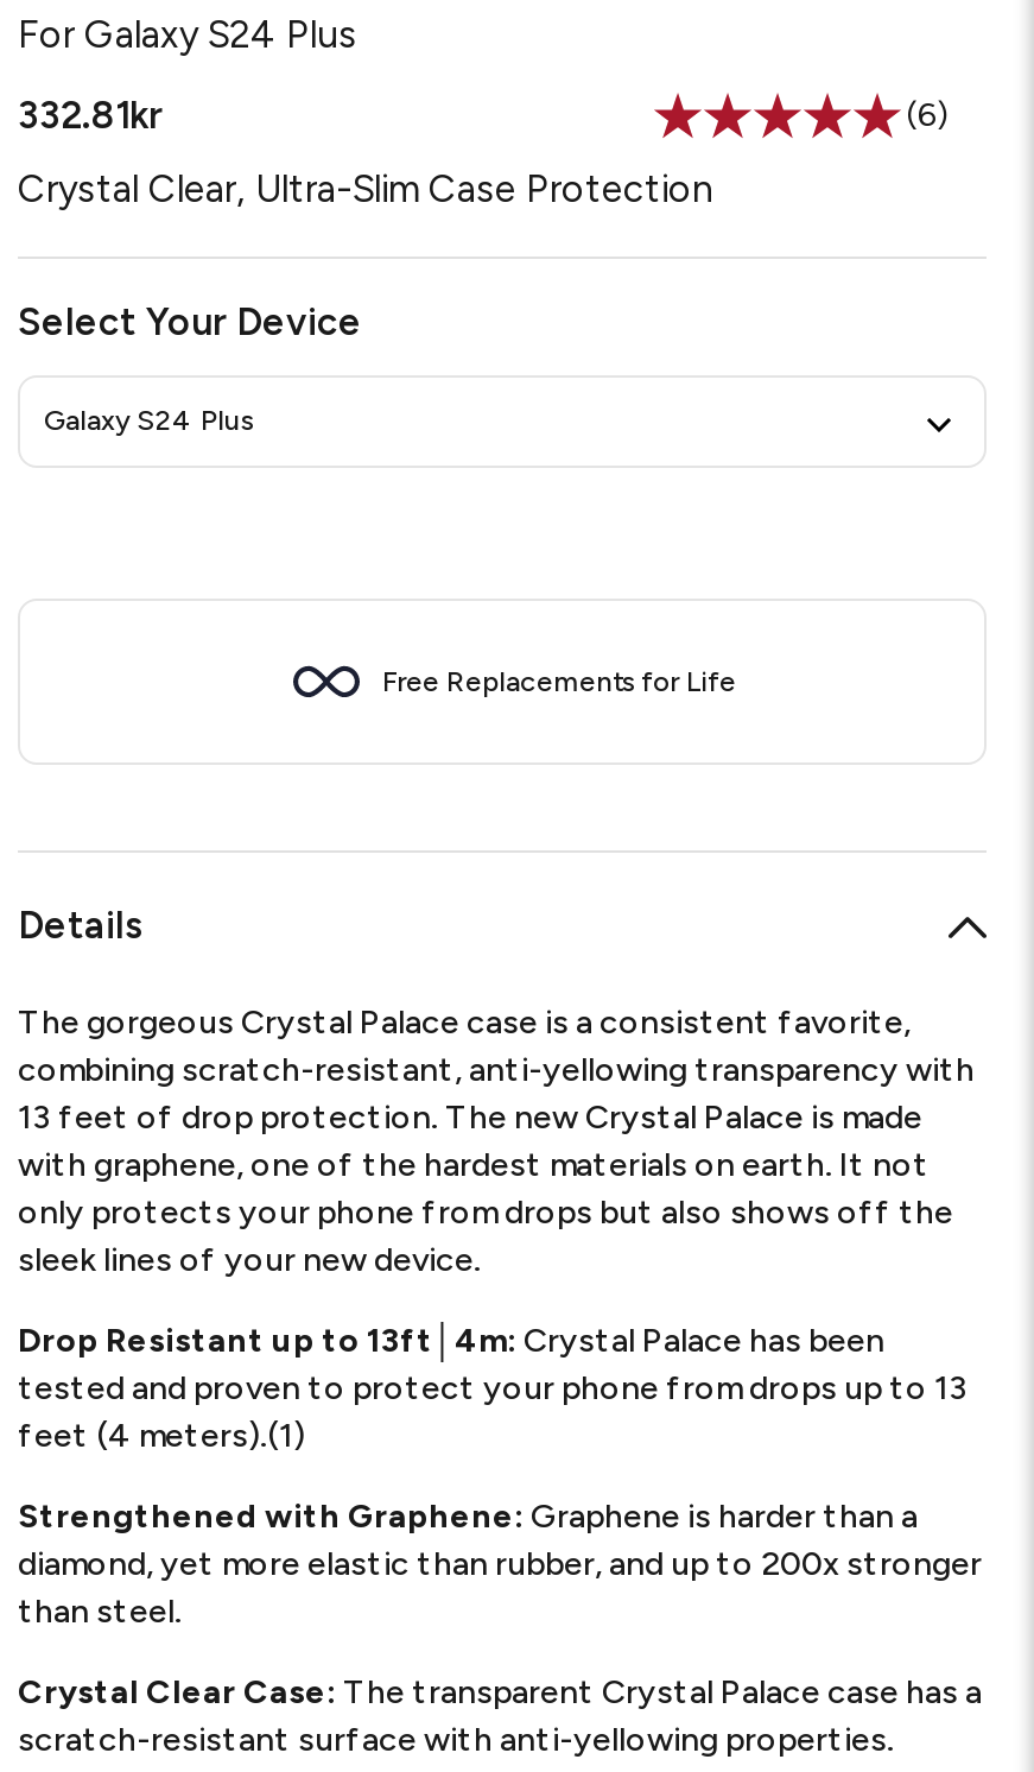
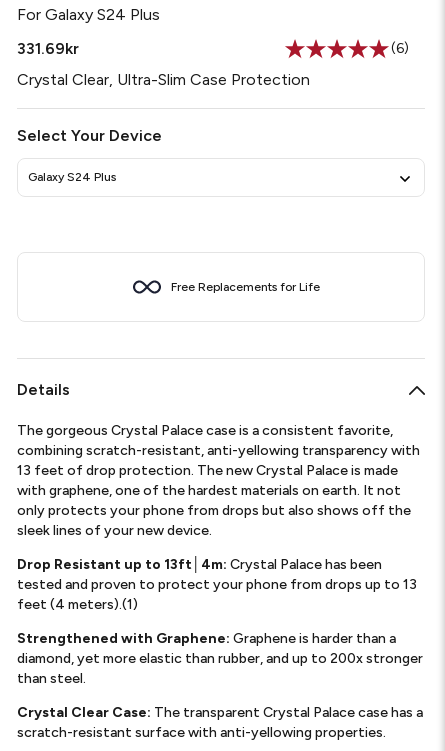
[18,93,163,138] 332.81kr -> [17,39,79,58] 331.69kr

